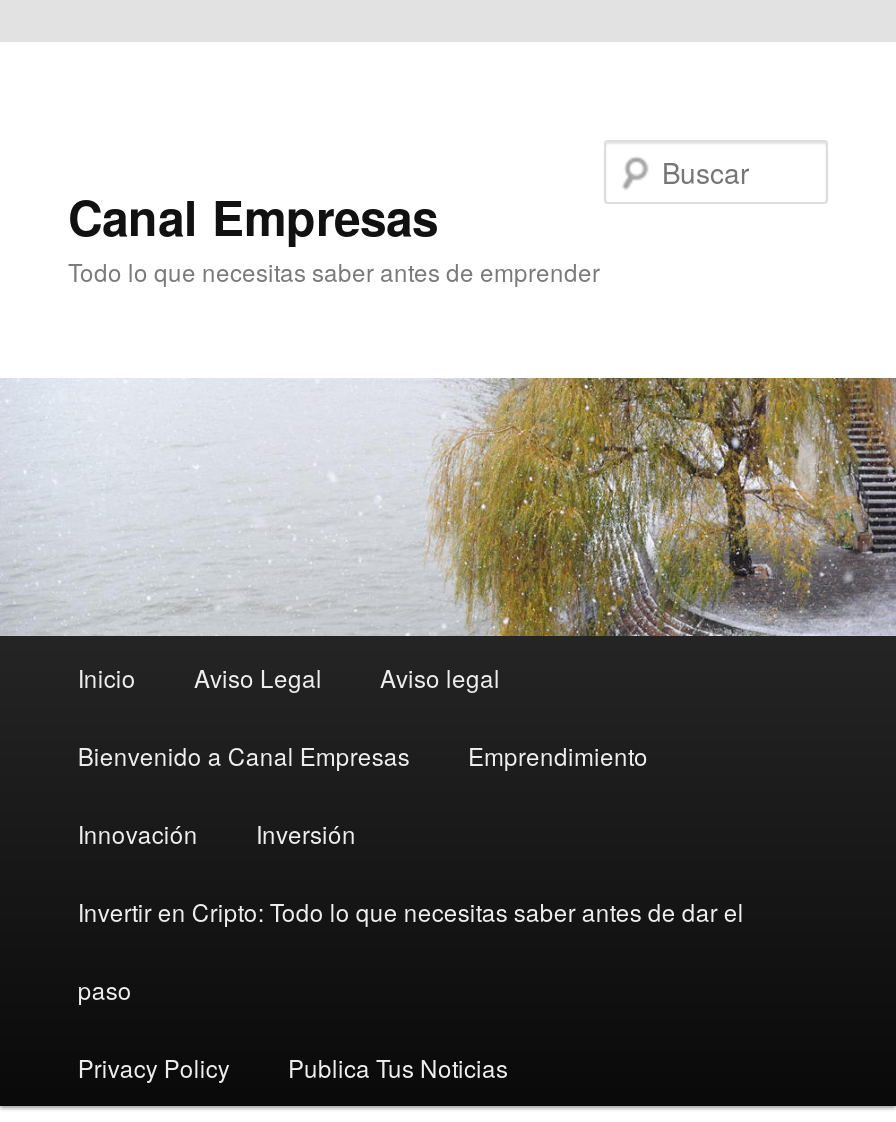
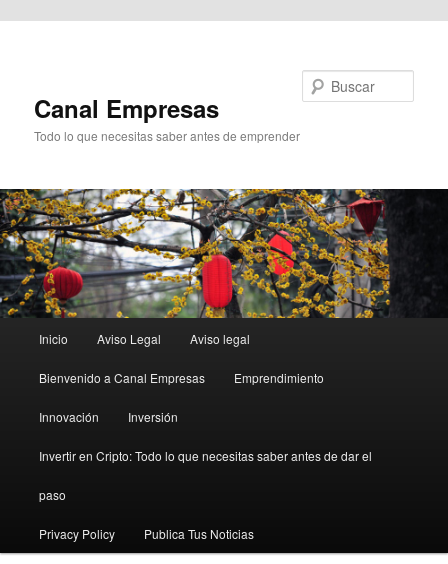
[6,376,890,638] [image] -> [3,188,445,319] [image]

